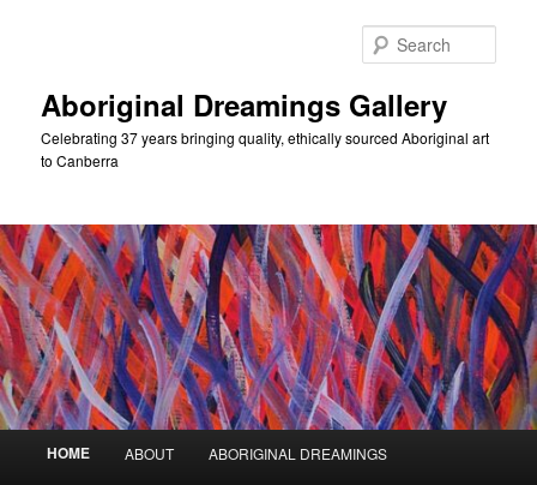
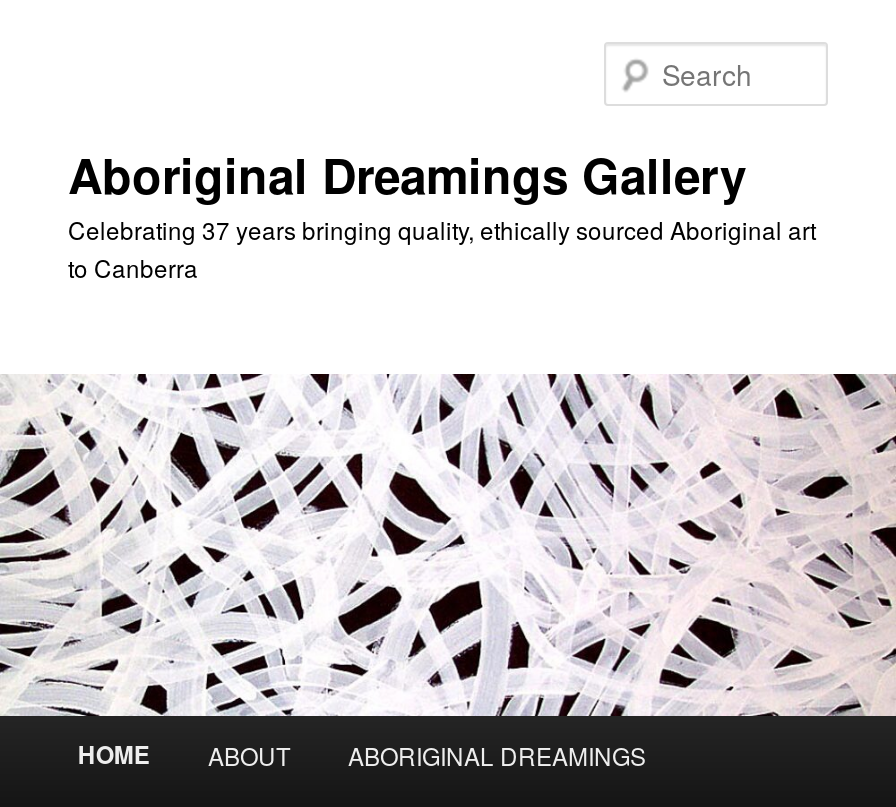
[4,223,533,431] [image] -> [6,372,890,718] [image]

